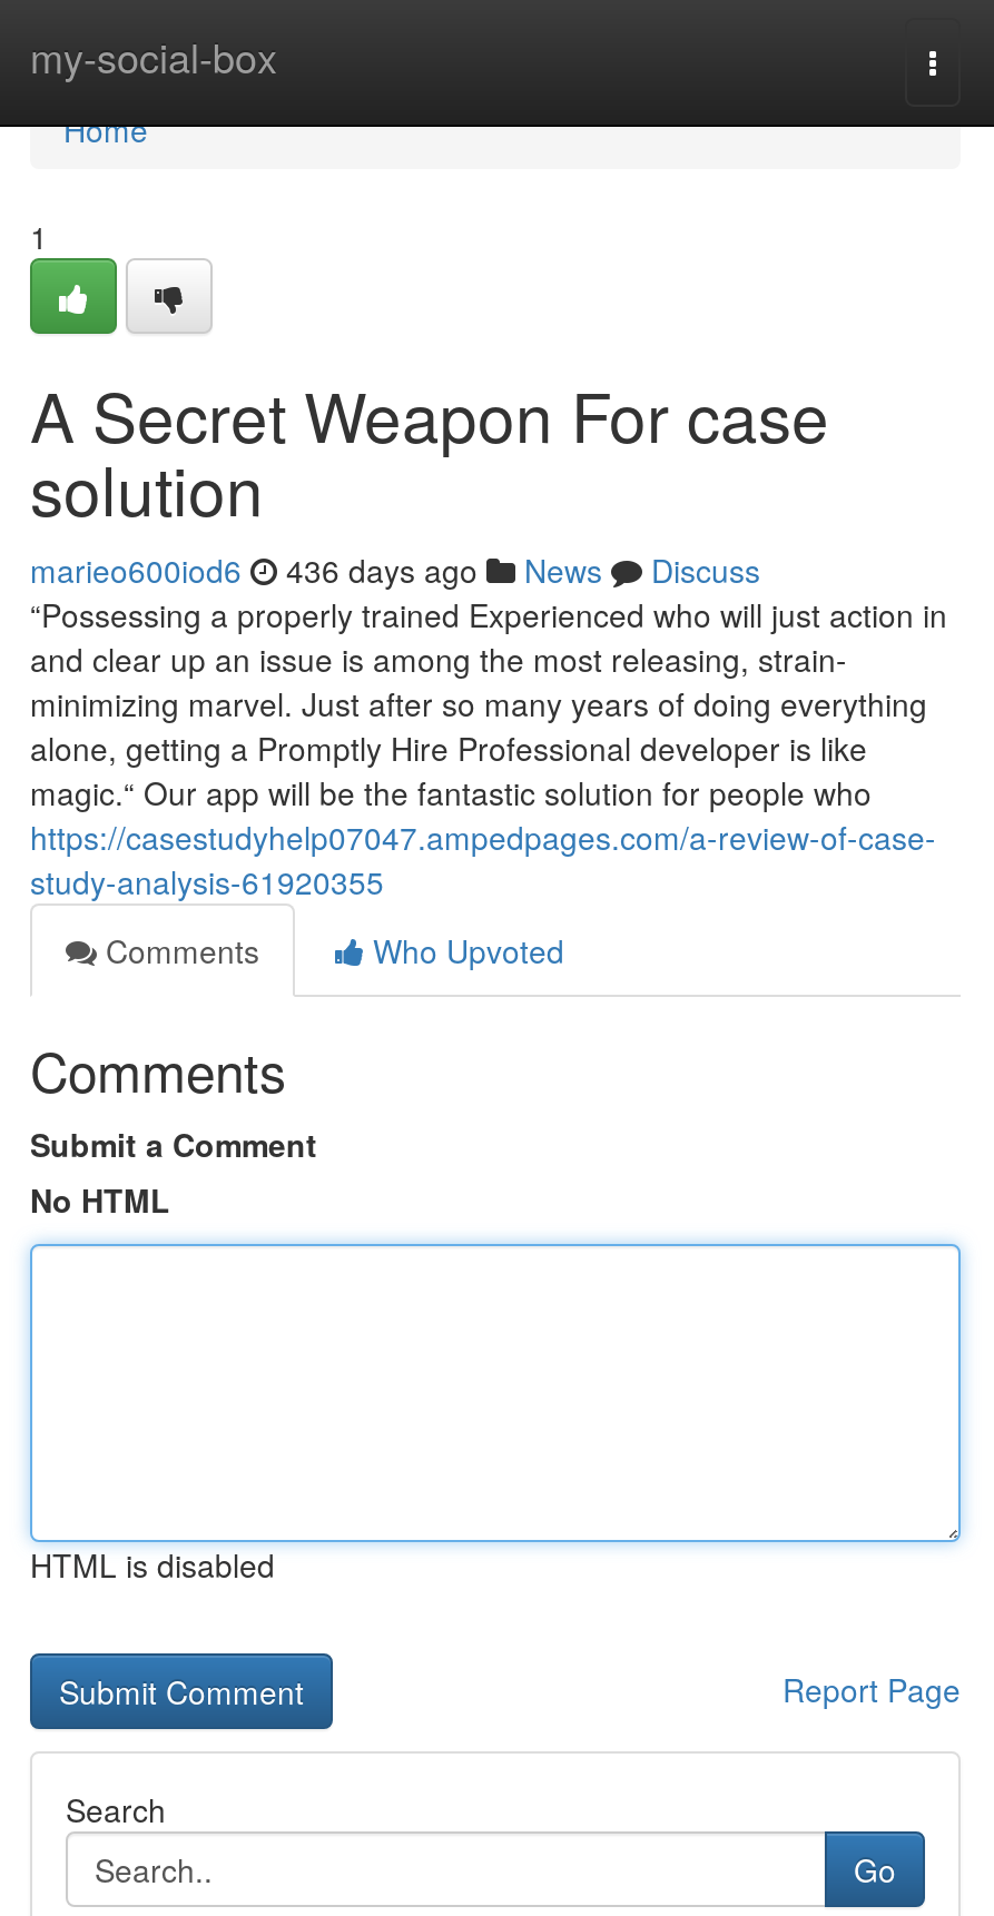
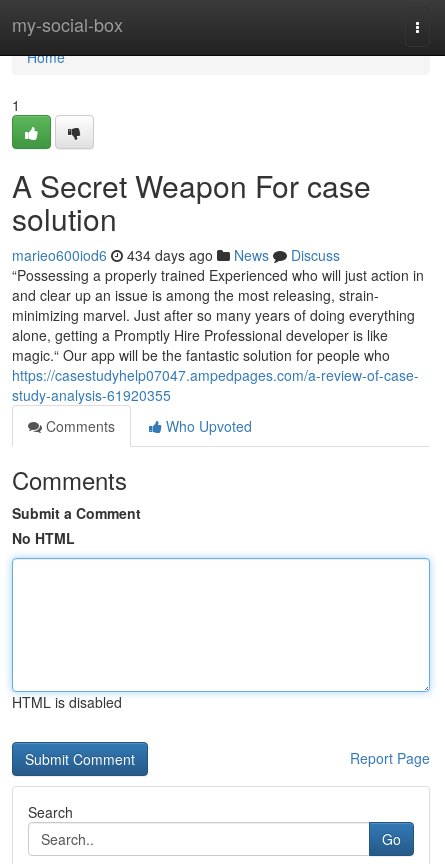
[30,547,760,592] marieo600iod6 436 days ago News Discuss -> [12,245,340,265] marieo600iod6 434 days ago News Discuss

